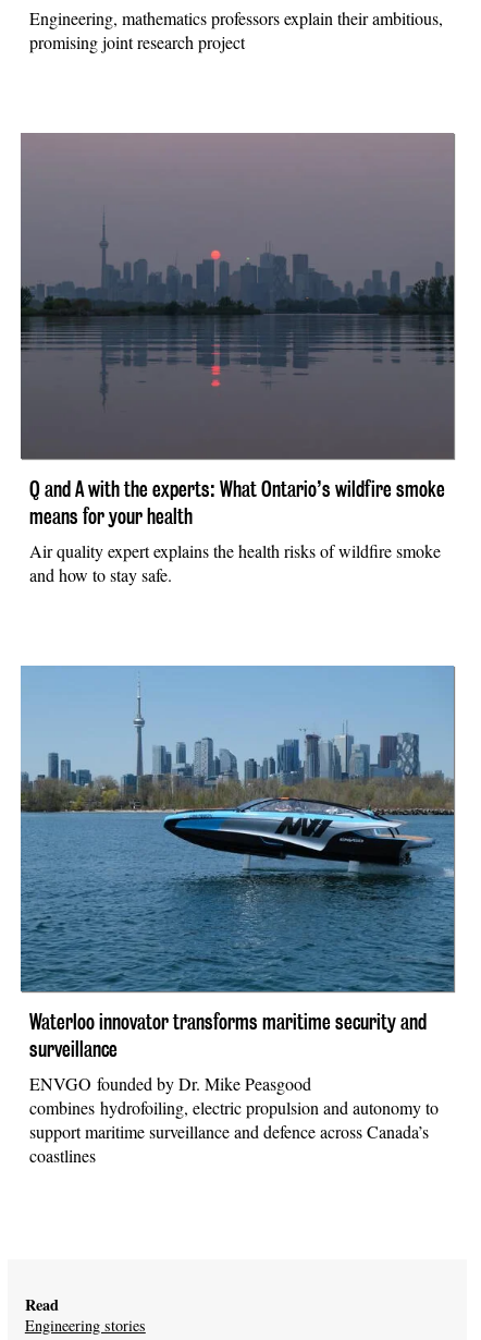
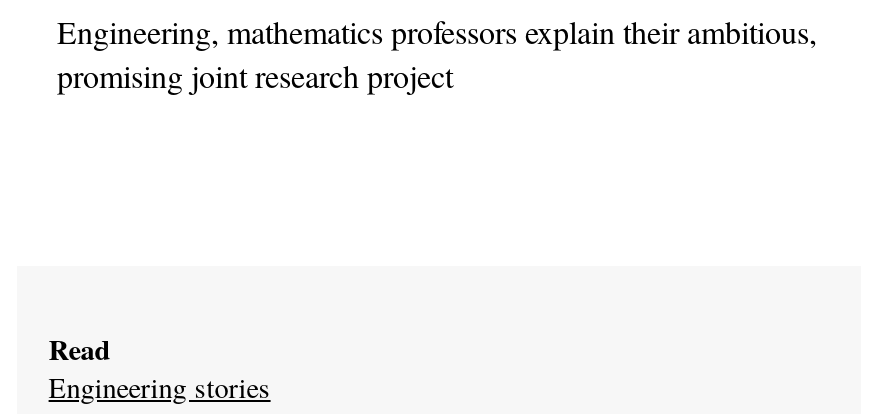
[20,132,456,586] [image] | Q and A with the experts: What Ontario’s wildfire smoke | means for your health | Air quality expert explains the health risks of wildfire smoke | and how to stay safe. -> none
[20,665,456,1167] [image] | Waterloo innovator transforms maritime security and | surveillance | ENVGO founded by Dr. Mike Peasgood | combines hydrofoiling, electric propulsion and autonomy to | support maritime surveillance and defence across Canada’s | coastlines -> none

